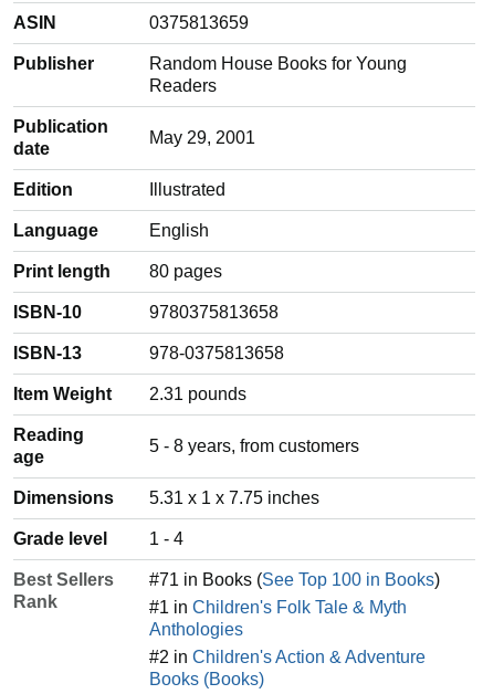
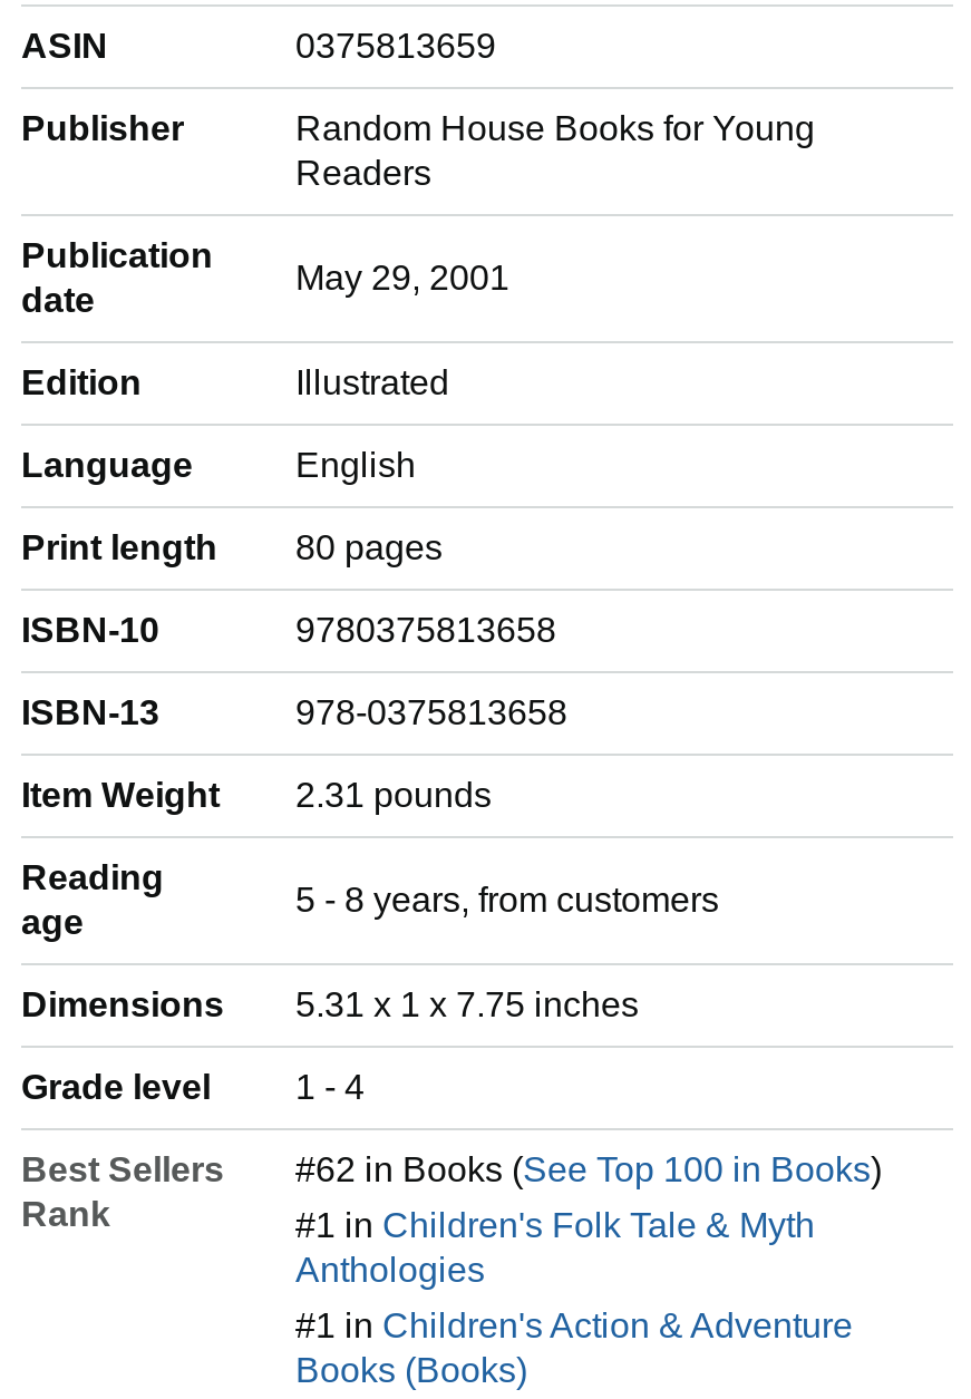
[149,570,440,589] #71 in Books (See Top 100 in Books) -> [295,1150,882,1188] #62 in Books (See Top 100 in Books)
[149,647,426,666] #2 in Children's Action & Adventure -> [295,1306,853,1344] #1 in Children's Action & Adventure

